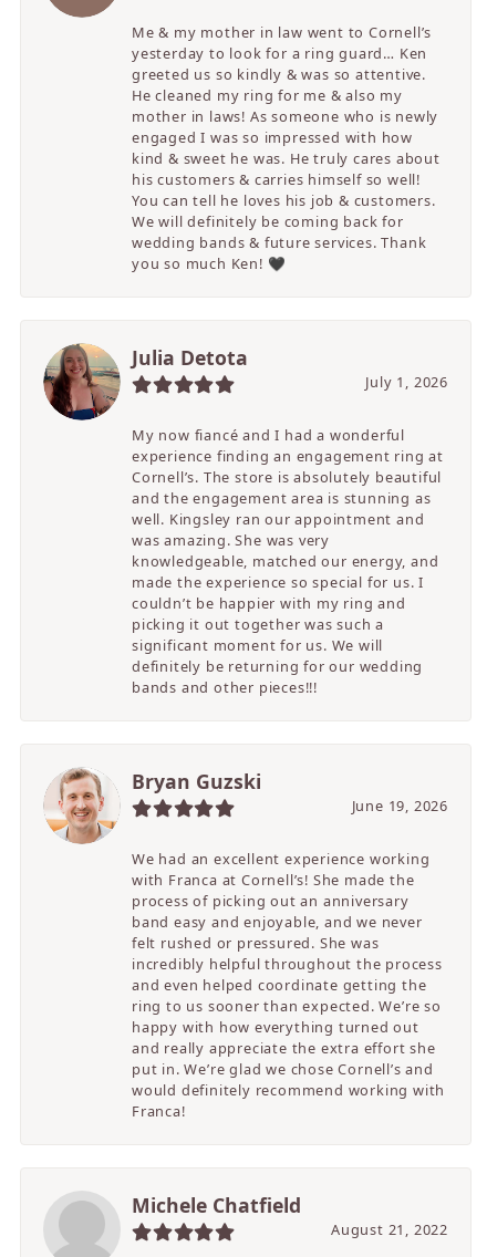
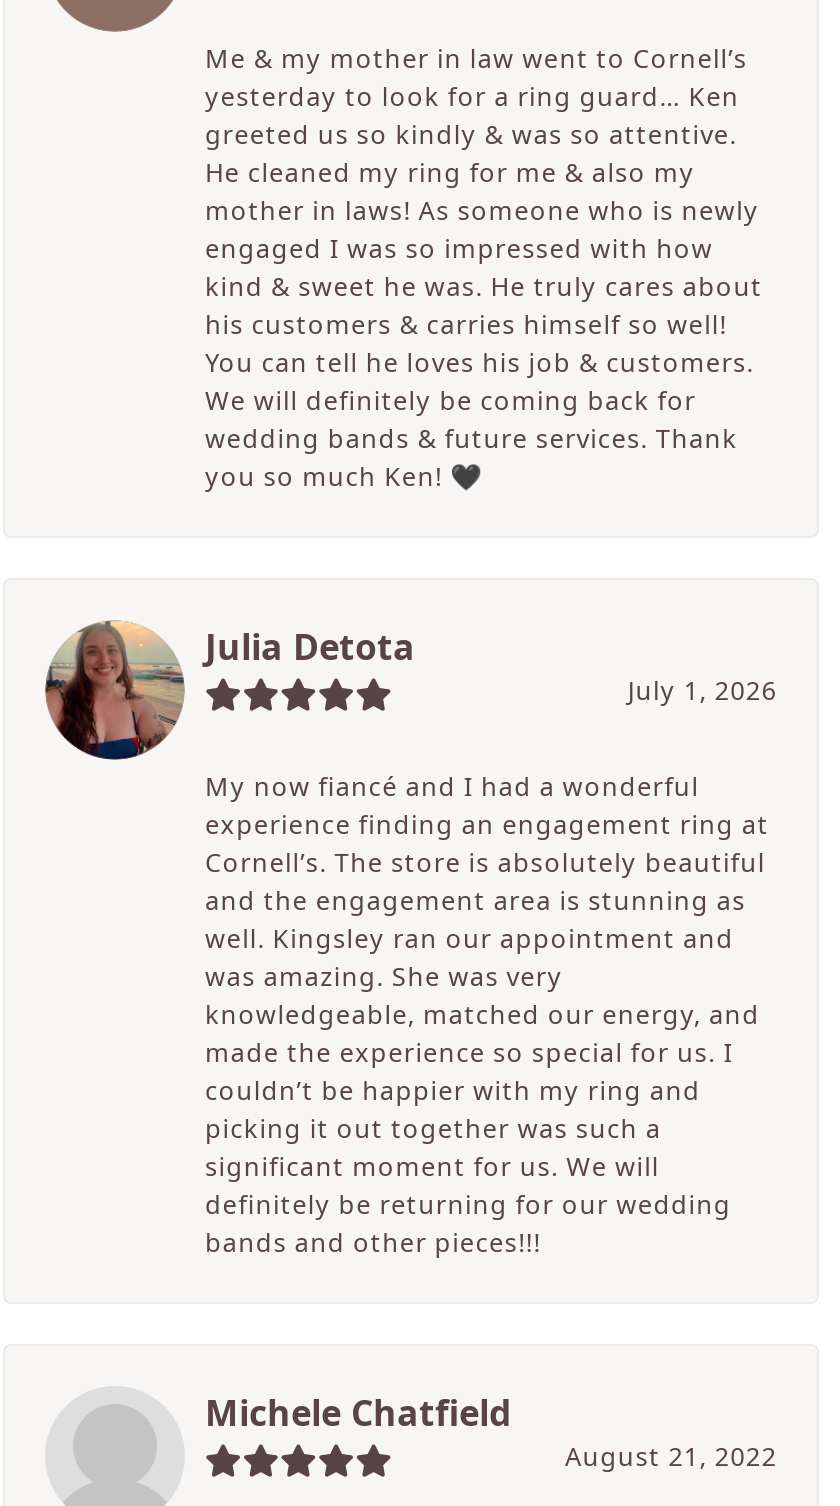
[46,768,448,1121] [image] | Bryan Guzski | June 19, 2026 | We had an excellent experience working | with Franca at Cornell’s! She made the | process of picking out an anniversary | band easy and enjoyable, and we never | felt rushed or pressured. She was | incredibly helpful throughout the process | and even helped coordinate getting the | ring to us sooner than expected. We’re so | happy with how everything turned out | and really appreciate the extra effort she | put in. We’re glad we chose Cornell’s and | would definitely recommend working with | Franca! -> none

